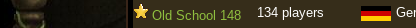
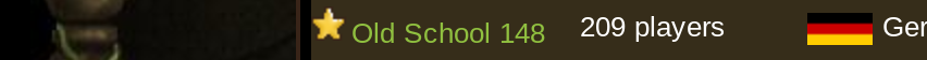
[151,5,323,23] Old School 148 134 players -> [351,11,726,49] Old School 148 209 players

